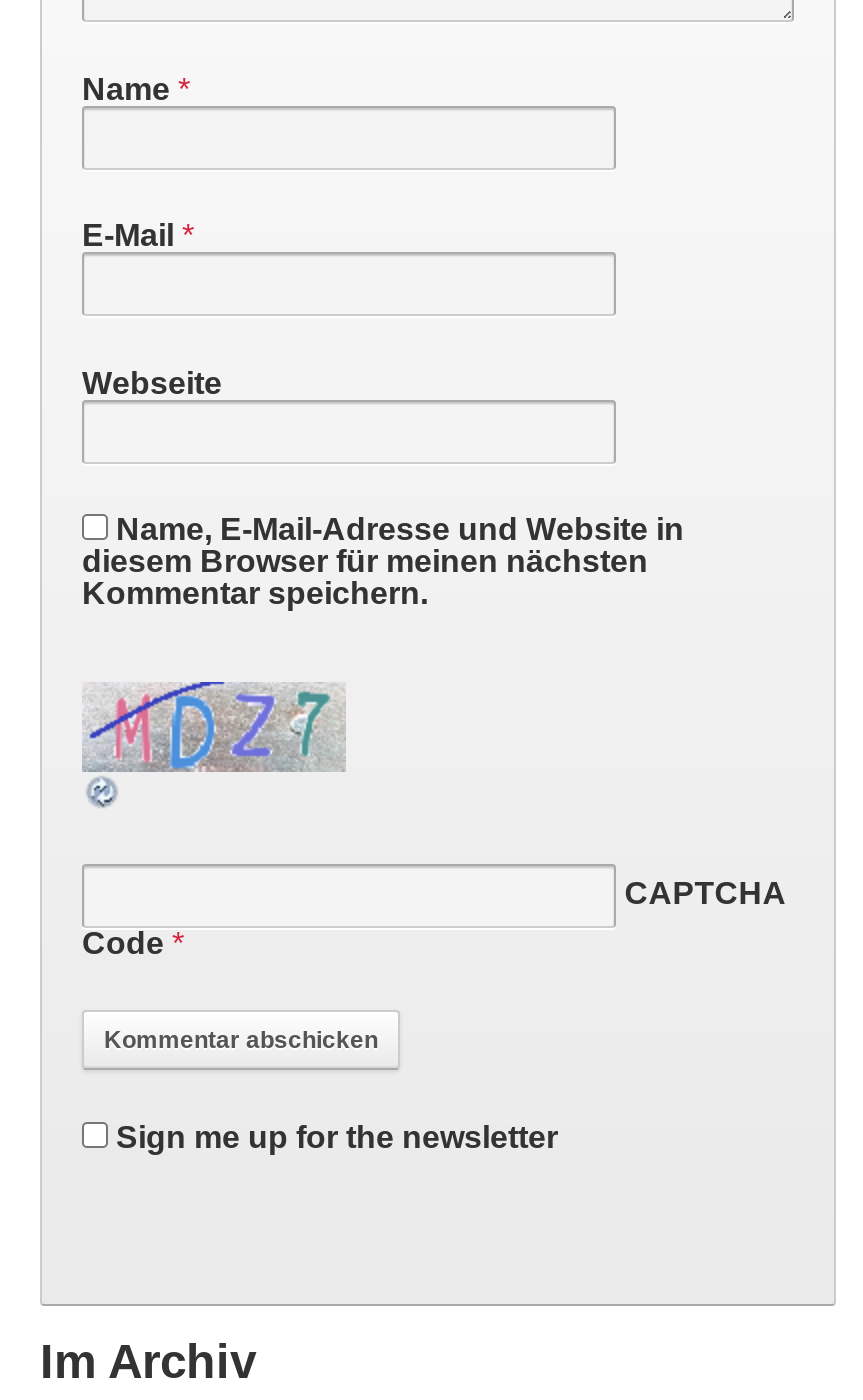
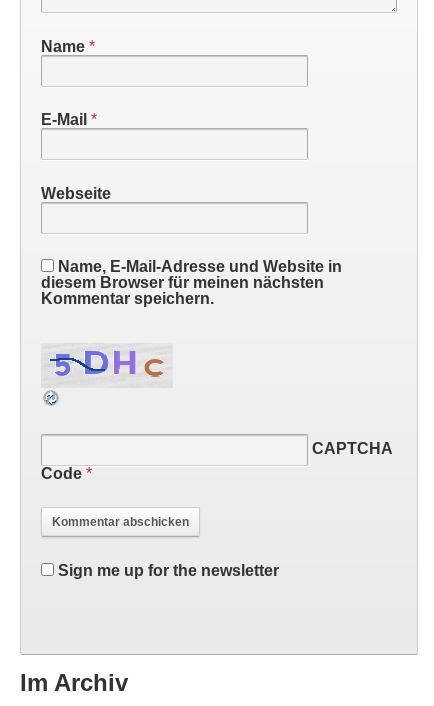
[82,680,346,772] [image] -> [42,343,172,387] [image]

